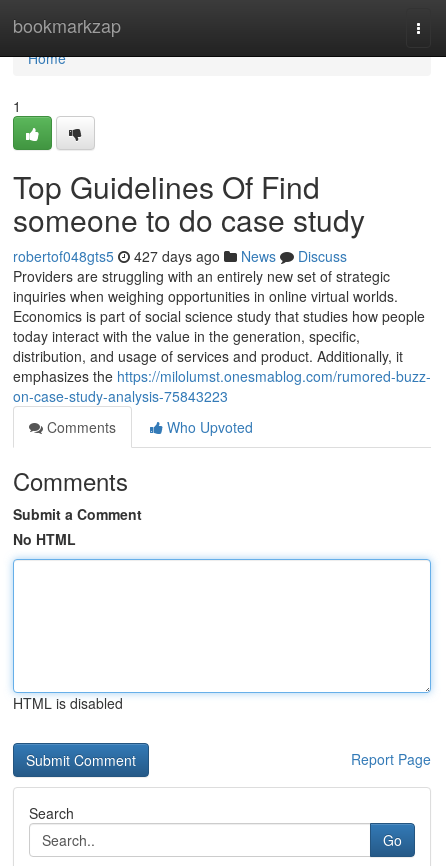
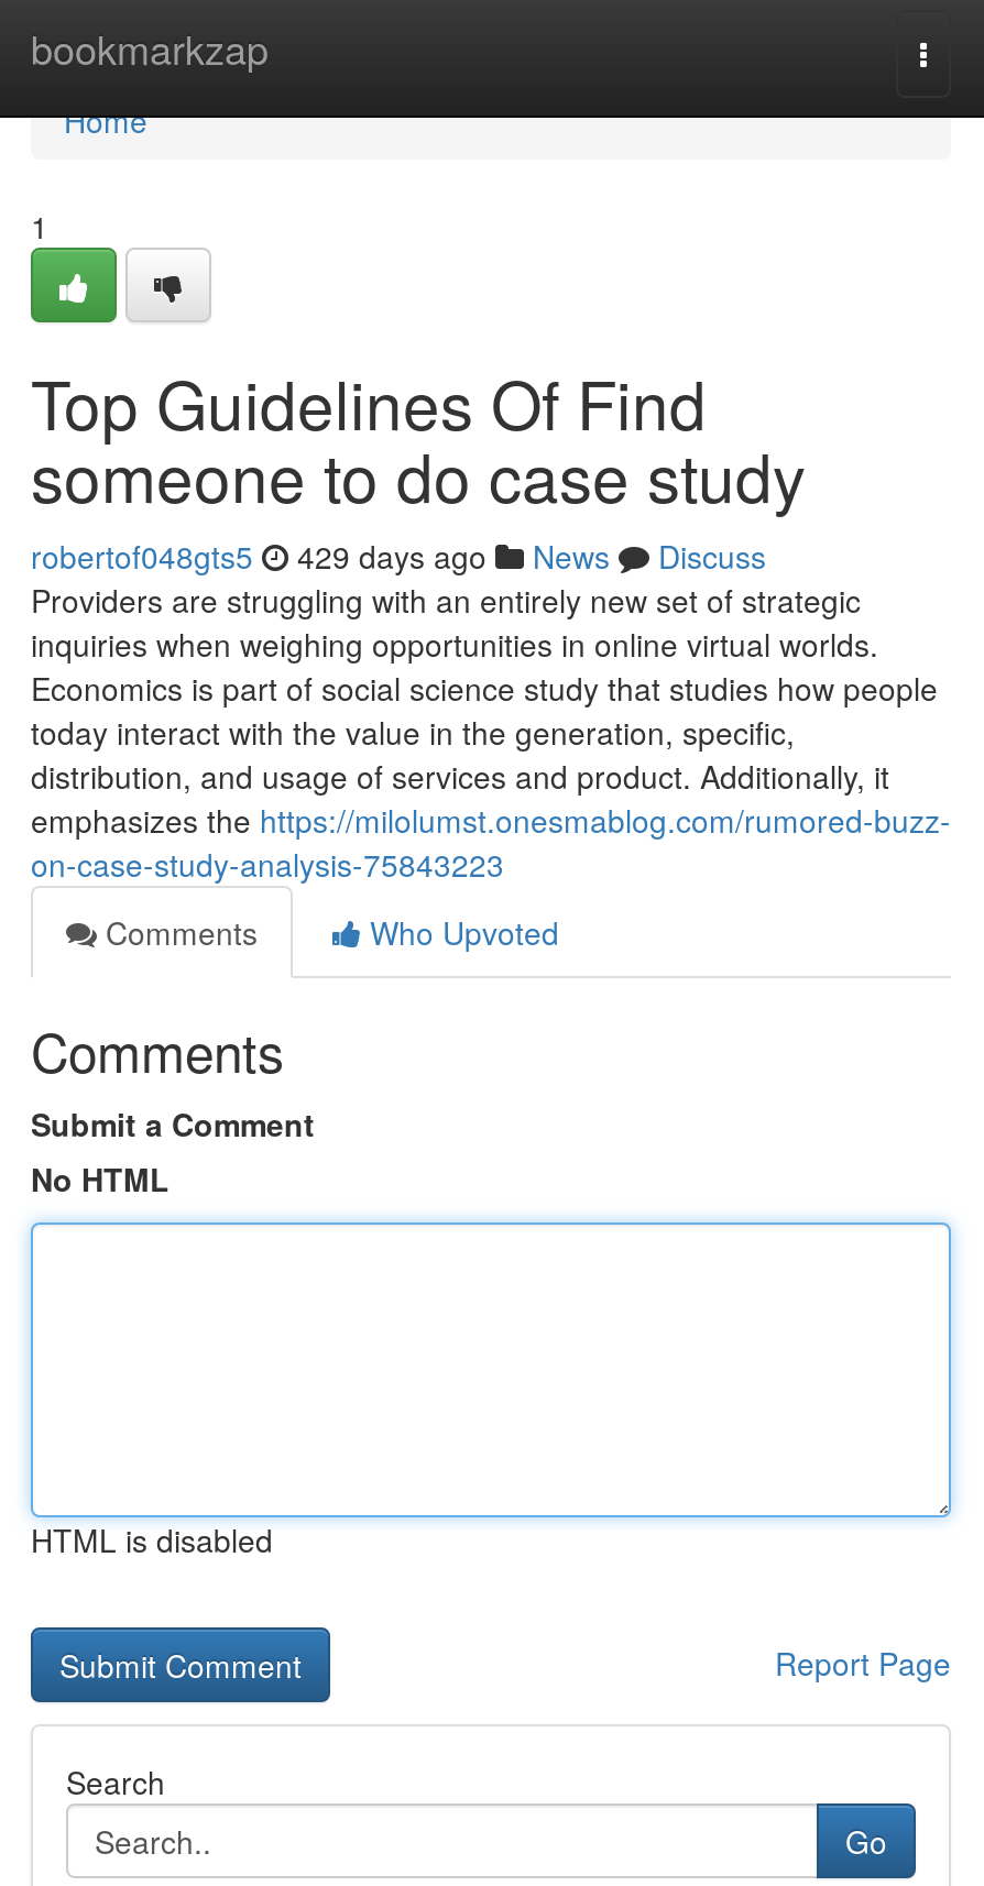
[13,246,347,266] robertof048gts5 427 days ago News Discuss -> [31,534,766,578] robertof048gts5 429 days ago News Discuss

